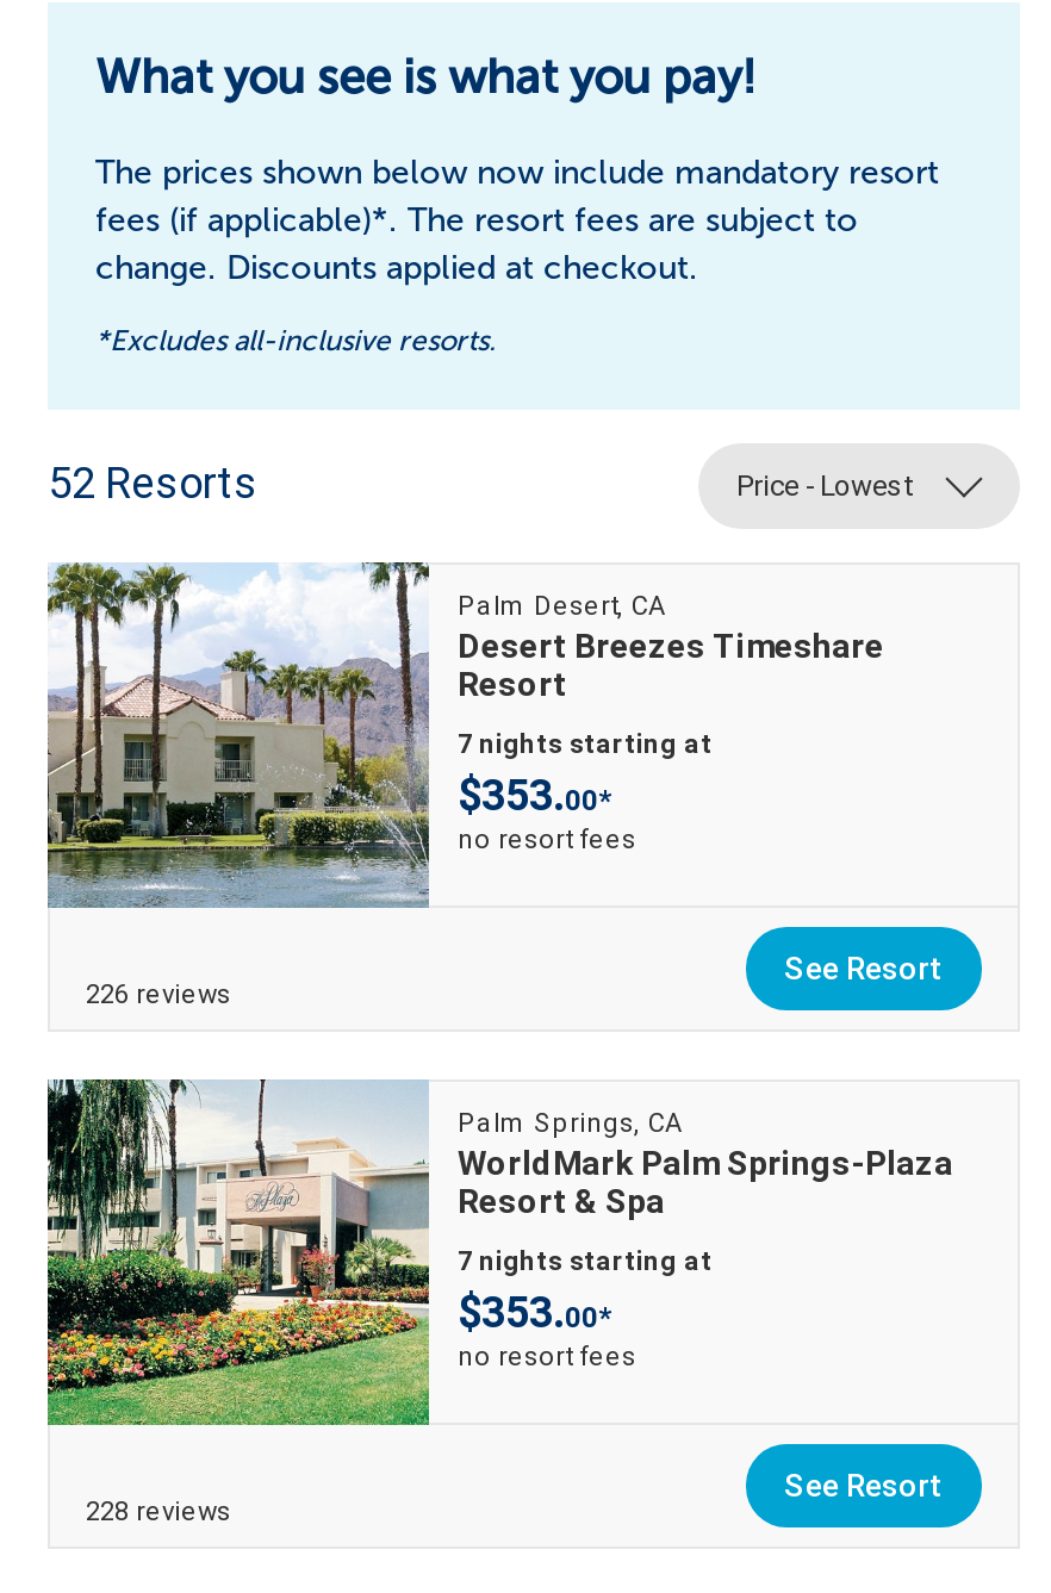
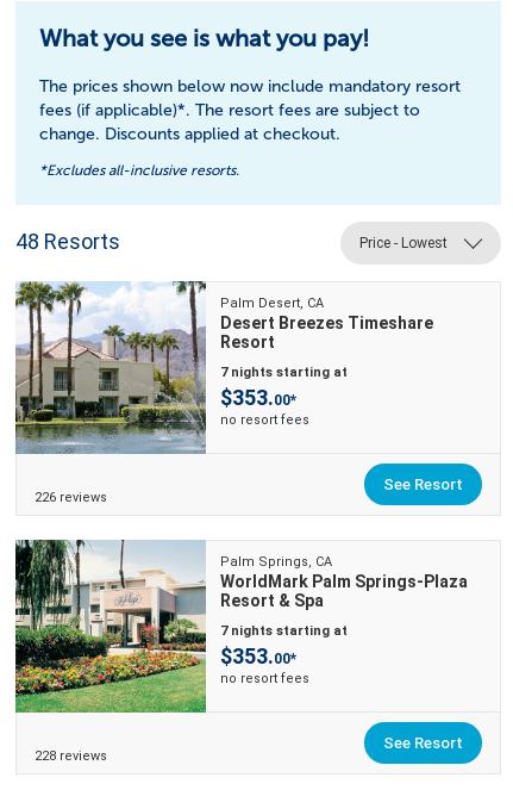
[48,458,257,508] 52 Resorts -> [15,229,120,254] 48 Resorts

